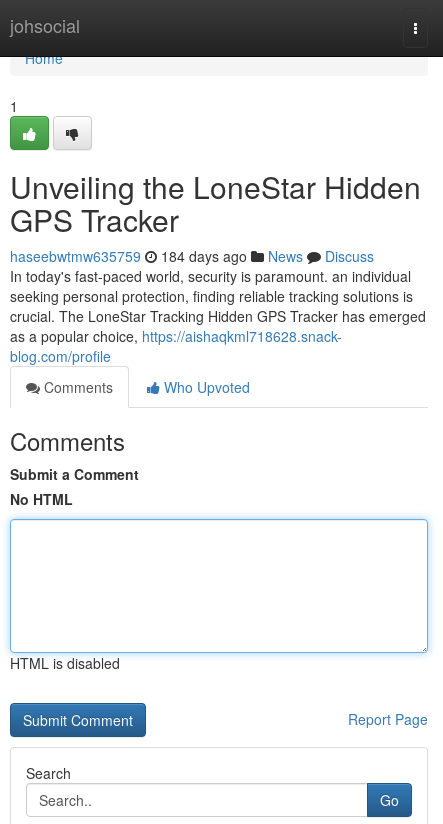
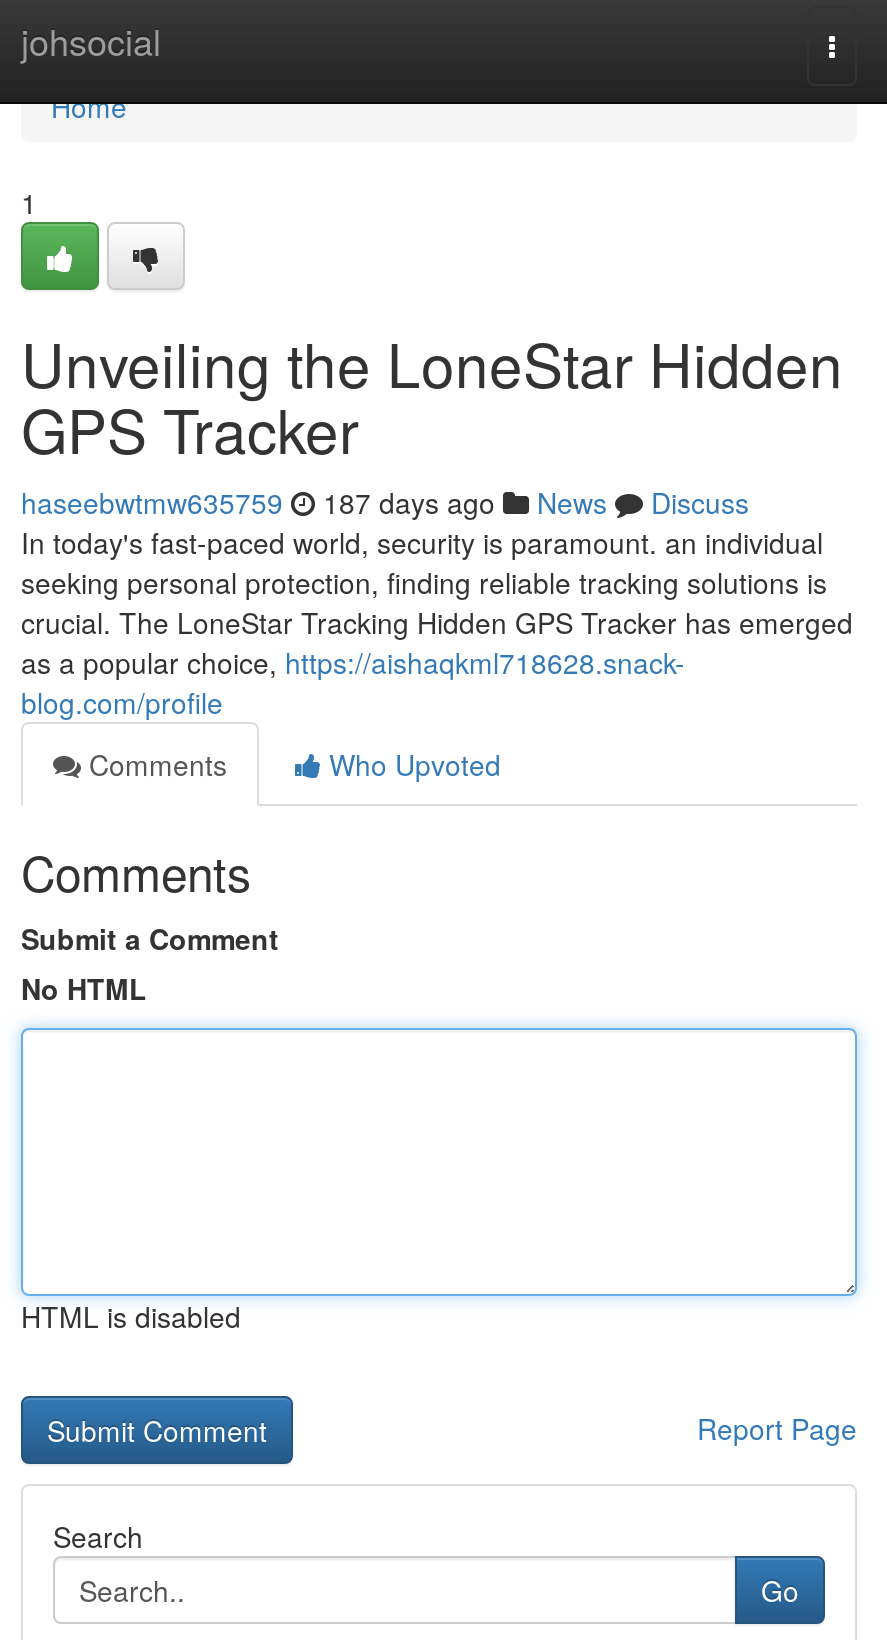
[10,246,374,266] haseebwtmw635759 184 days ago News Discuss -> [21,482,749,522] haseebwtmw635759 187 days ago News Discuss

